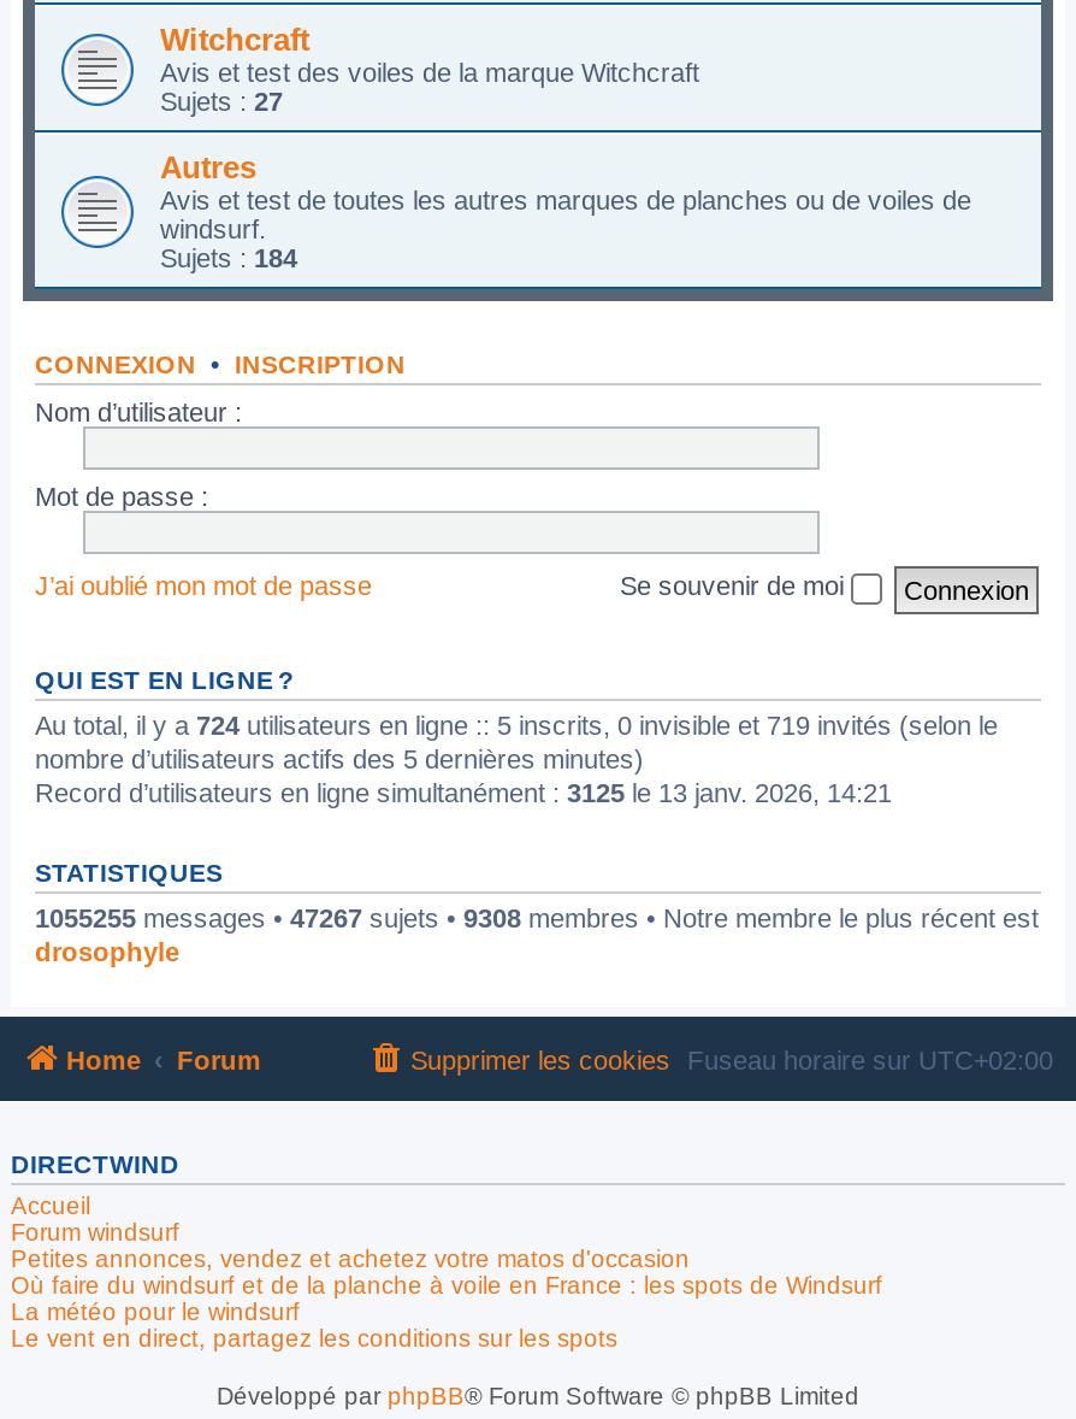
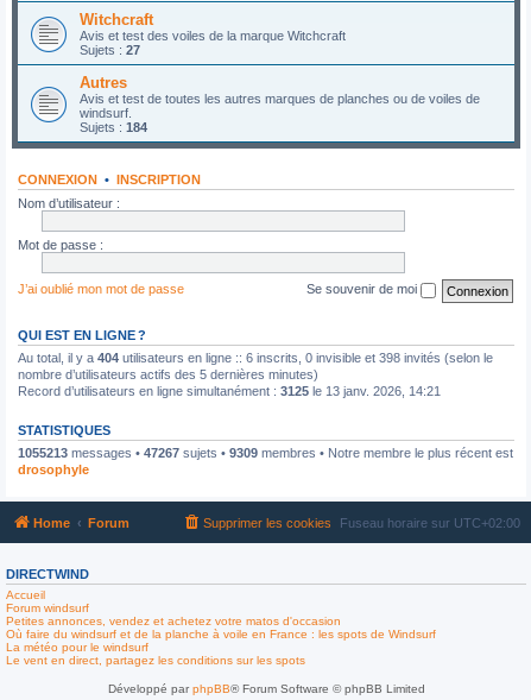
[35,711,998,740] Au total, il y a 724 utilisateurs en ligne :: 5 inscrits, 0 invisible et 719 invités (selon le -> [18,351,493,365] Au total, il y a 404 utilisateurs en ligne :: 6 inscrits, 0 invisible et 398 invités (selon le
[35,903,1039,932] 1055255 messages • 47267 sujets • 9308 membres • Notre membre le plus récent est -> [18,446,513,460] 1055213 messages • 47267 sujets • 9309 membres • Notre membre le plus récent est

